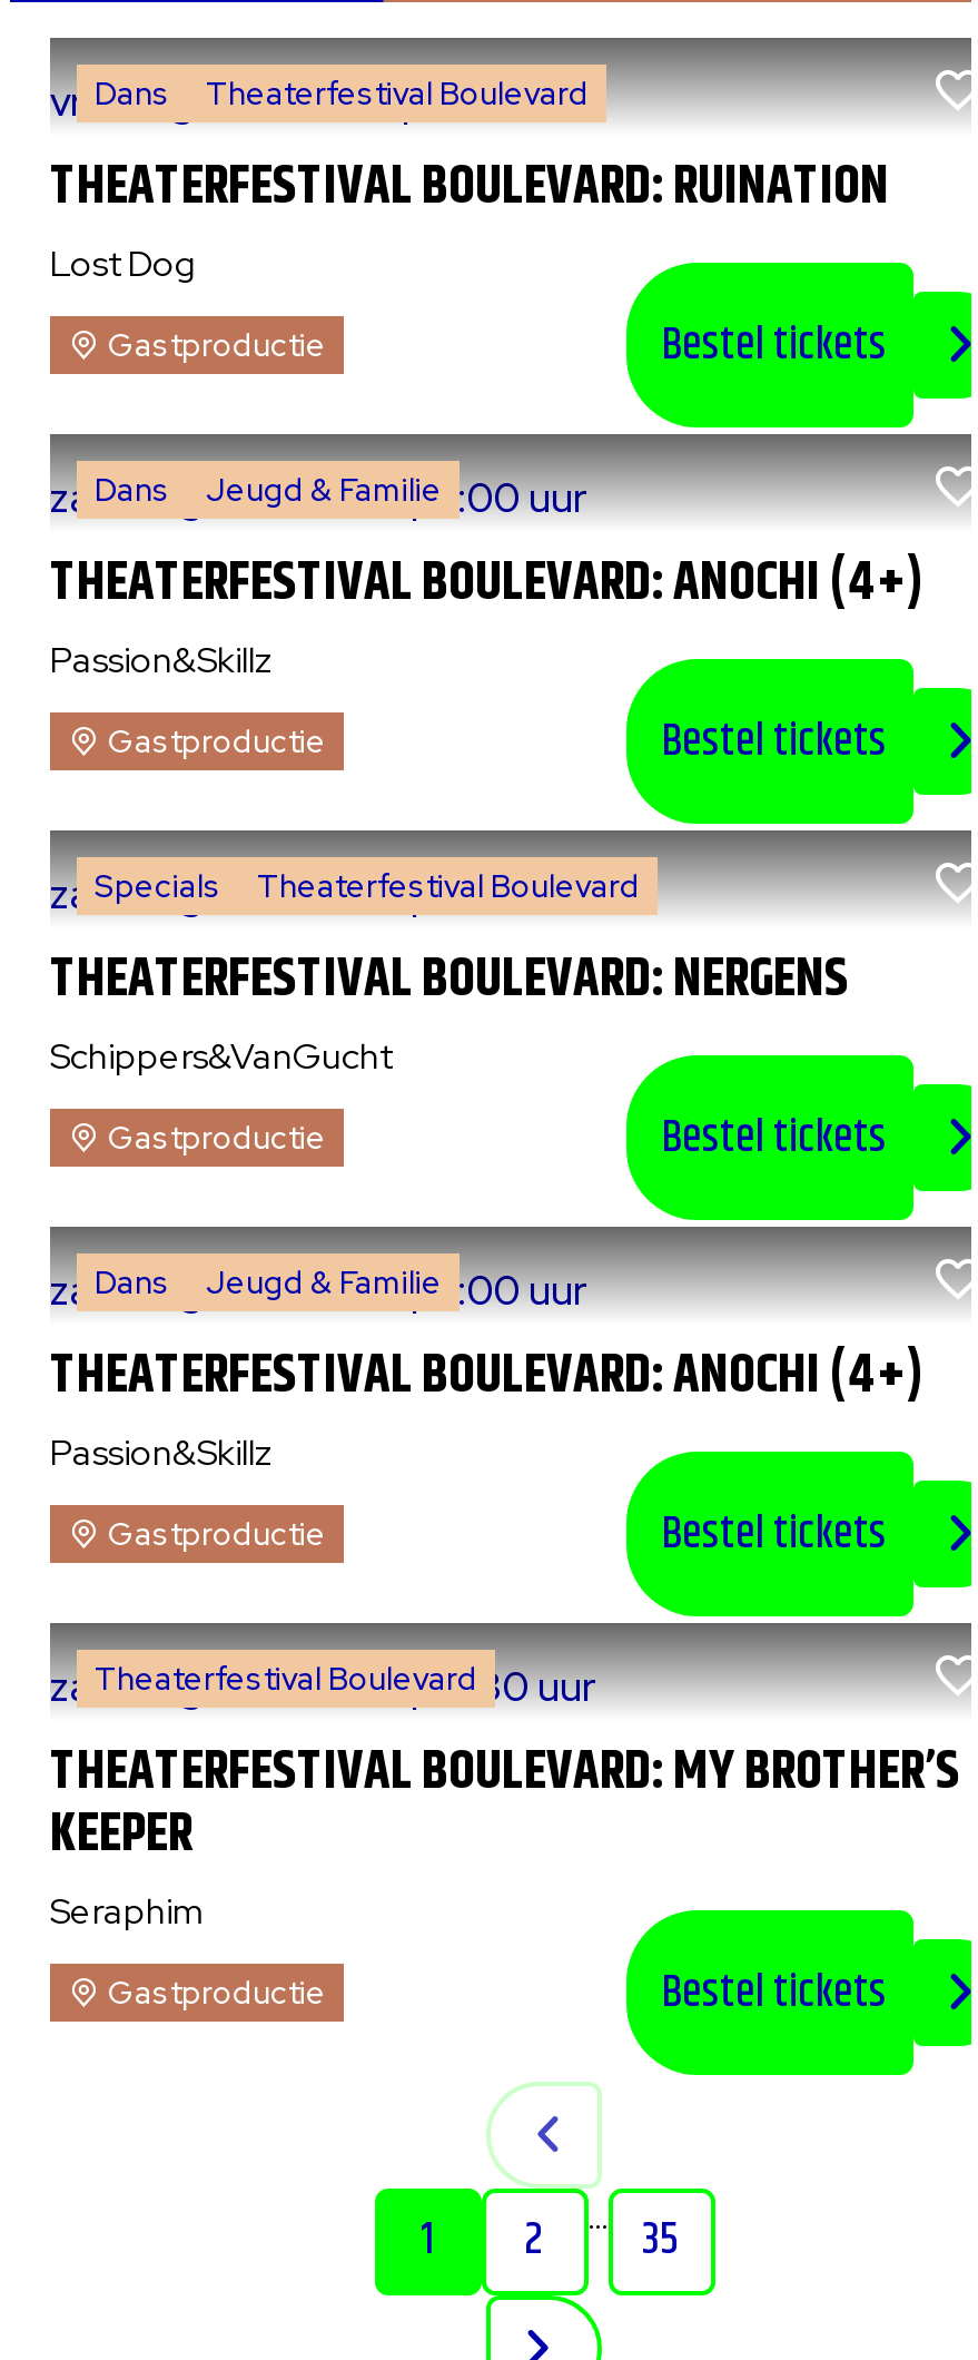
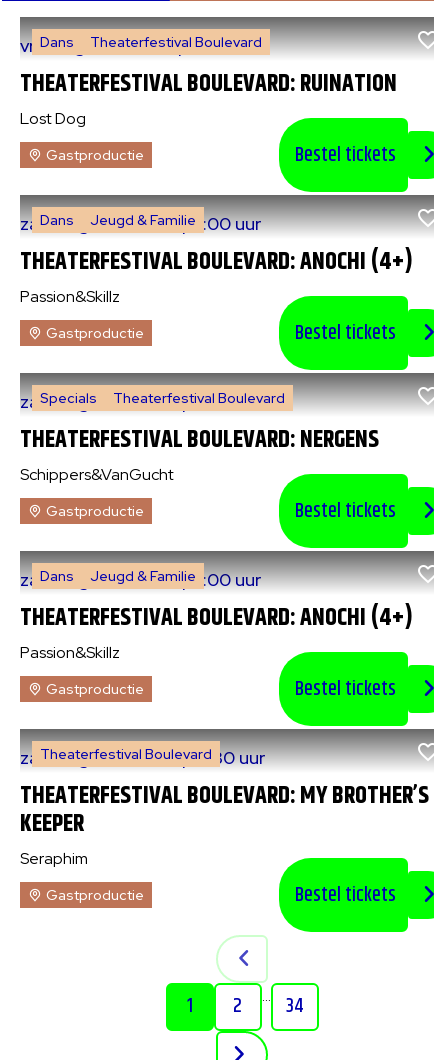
[642,2206,680,2275] 35 -> [285,991,303,1022] 34

